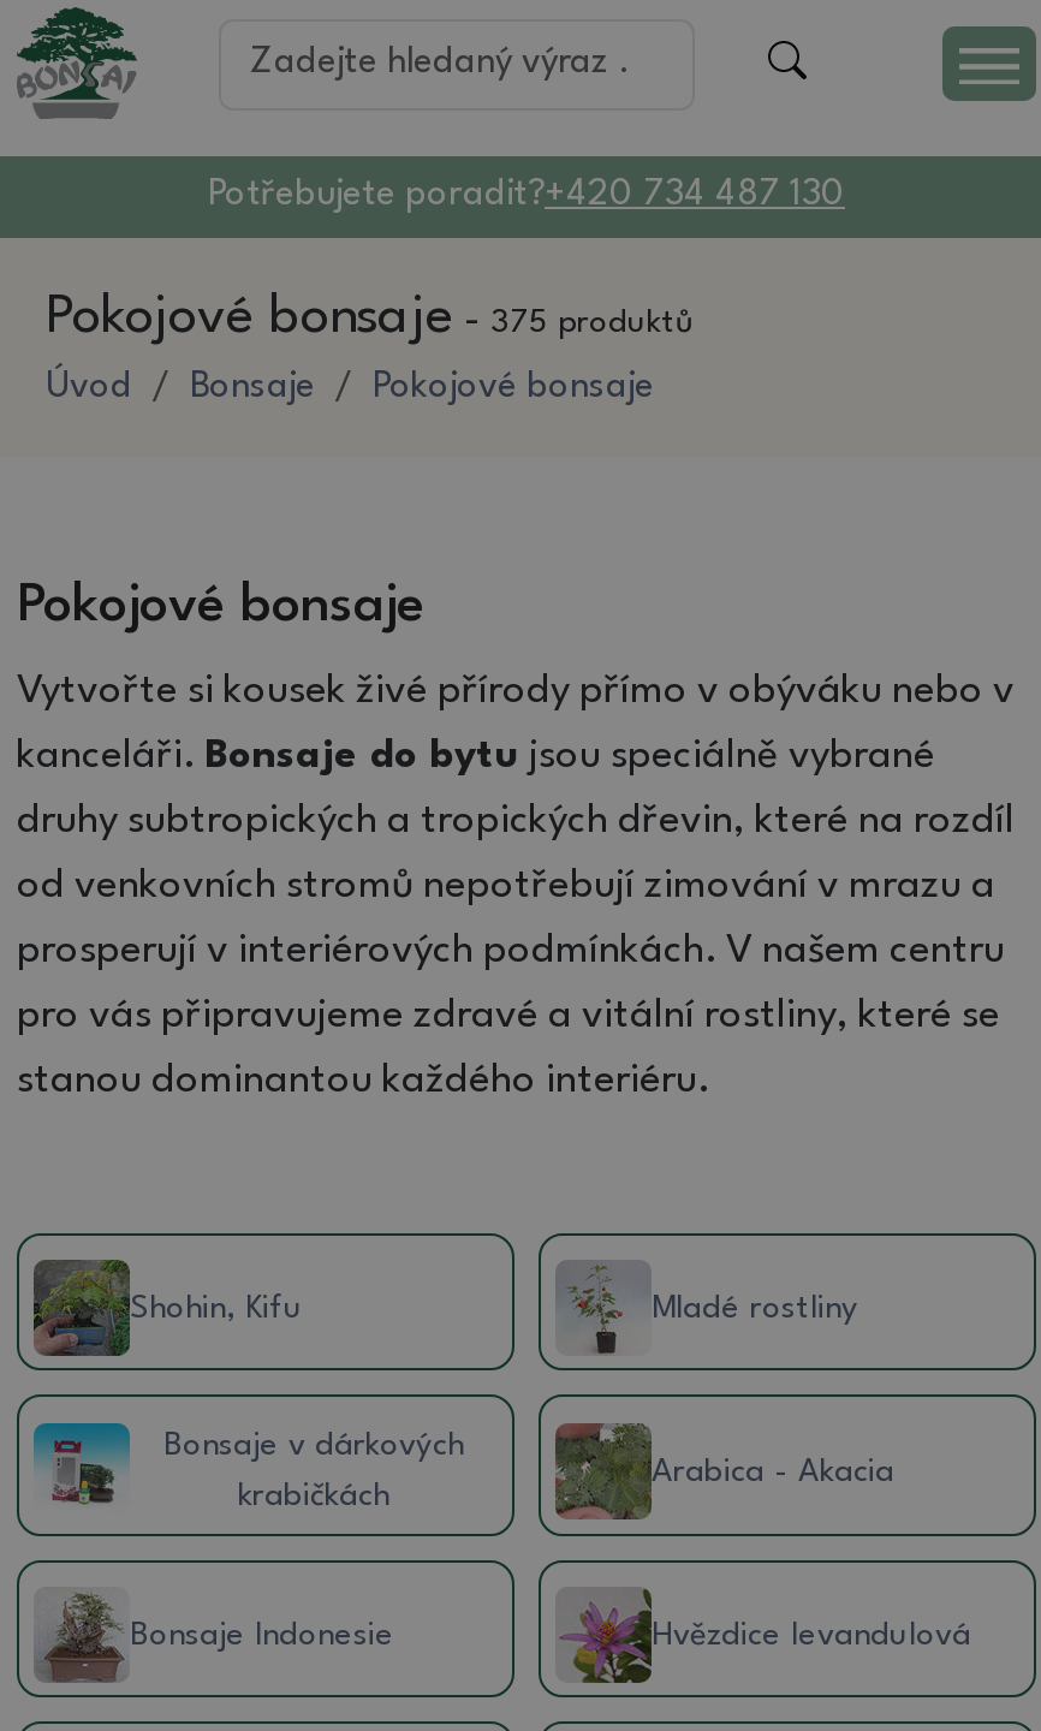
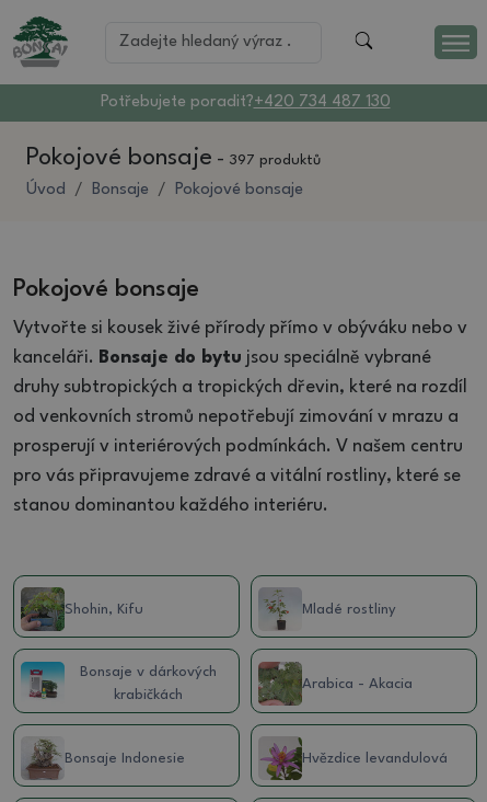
[46,292,692,345] Pokojové bonsaje - 375 produktů -> [26,146,321,170] Pokojové bonsaje - 397 produktů

